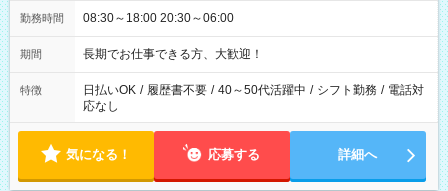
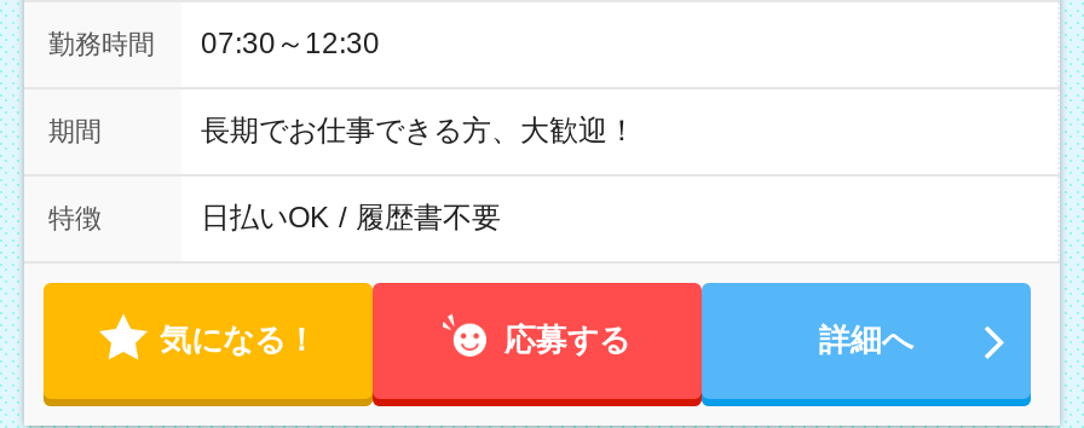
[20,11,234,25] 勤務時間 08:30～18:00 20:30～06:00 -> [48,27,380,60] 勤務時間 07:30～12:30
[83,83,424,113] 日払いOK / 履歴書不要 / 40～50代活躍中 / シフト勤務 / 電話対 | 応なし -> [201,201,501,235] 日払いOK / 履歴書不要

